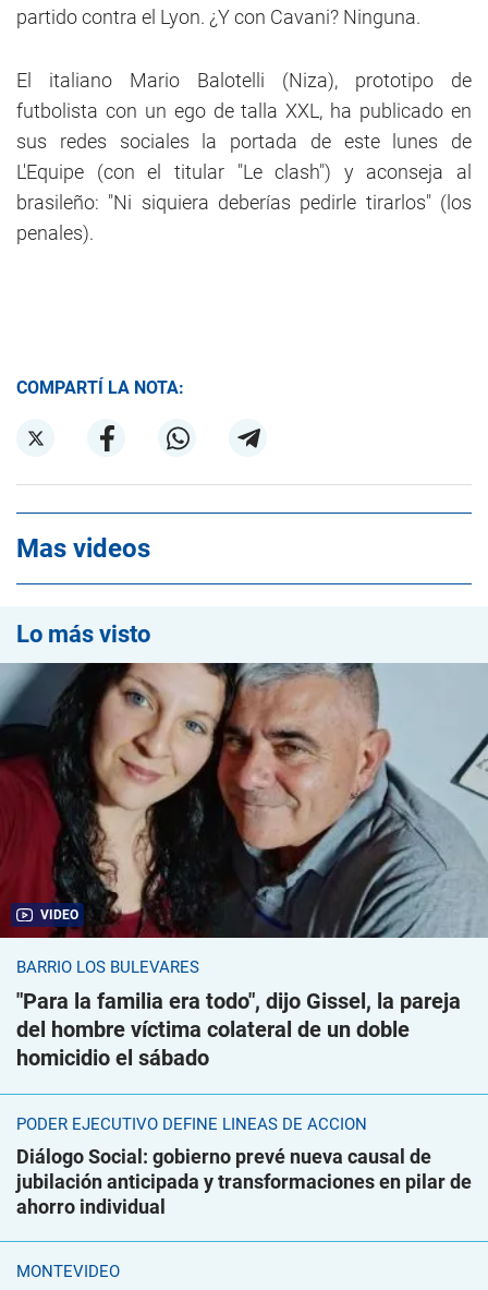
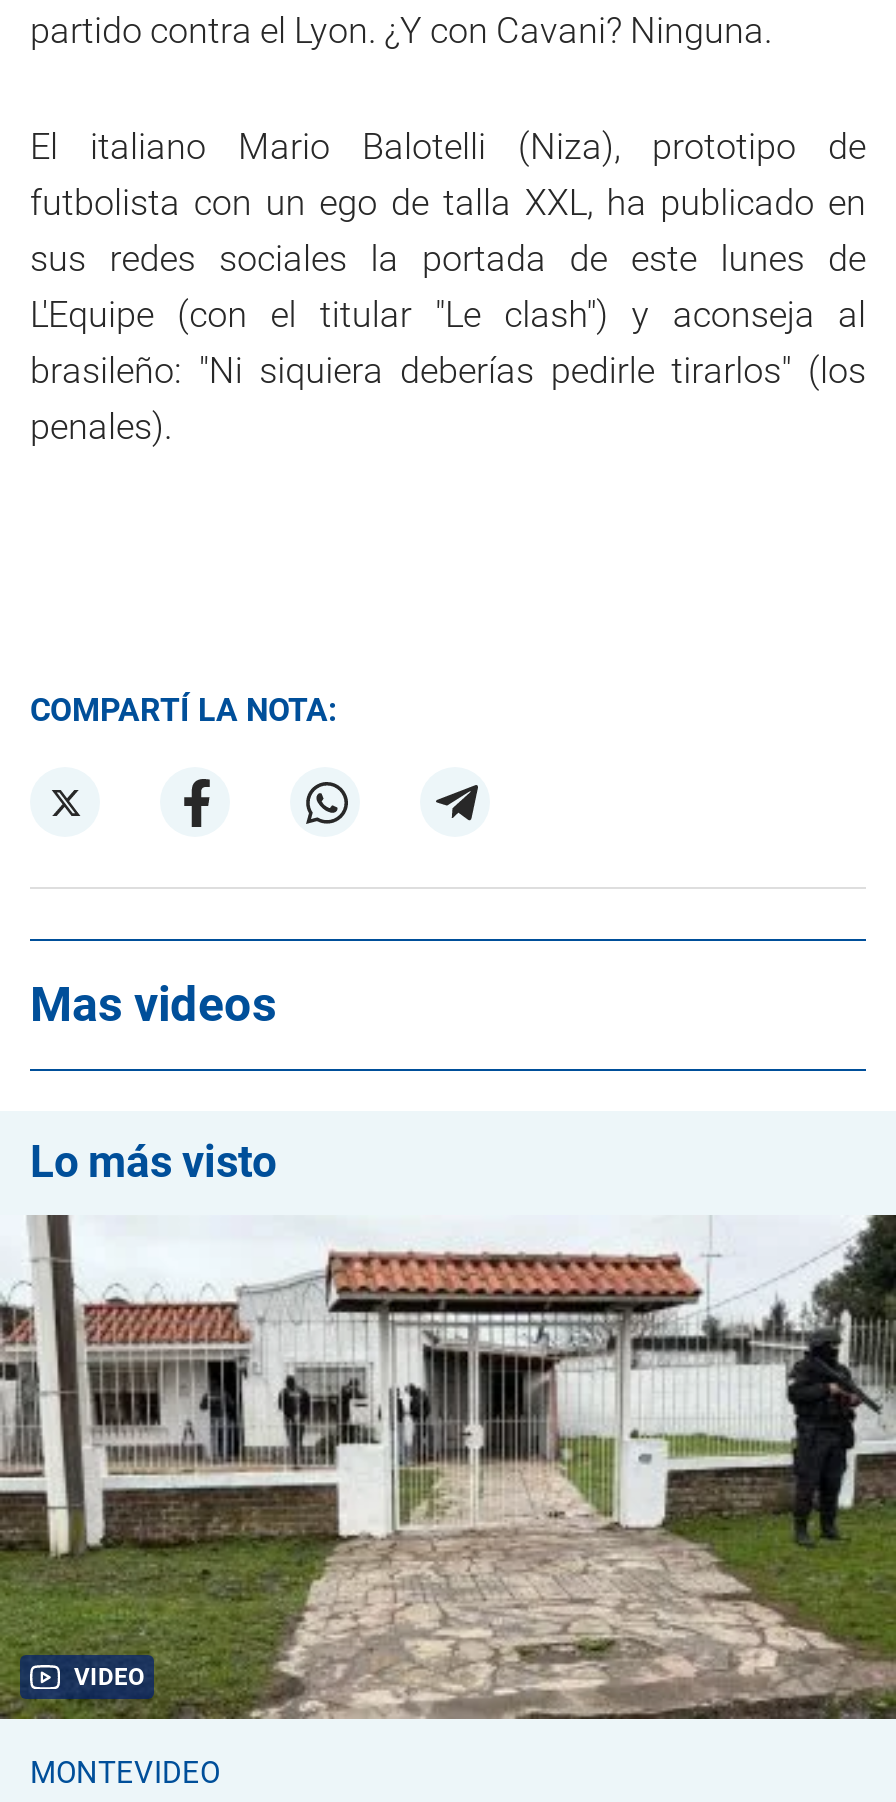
[3,662,485,939] [image] -> [6,1213,890,1721] [image]
[16,958,472,1218] BARRIO LOS BULEVARES | "Para la familia era todo", dijo Gissel, la pareja | del hombre víctima colateral de un doble | homicidio el sábado | PODER EJECUTIVO DEFINE LÍNEAS DE ACCIÓN | Diálogo Social: gobierno prevé nueva causal de | jubilación anticipada y transformaciones en pilar de | ahorro individual -> none

